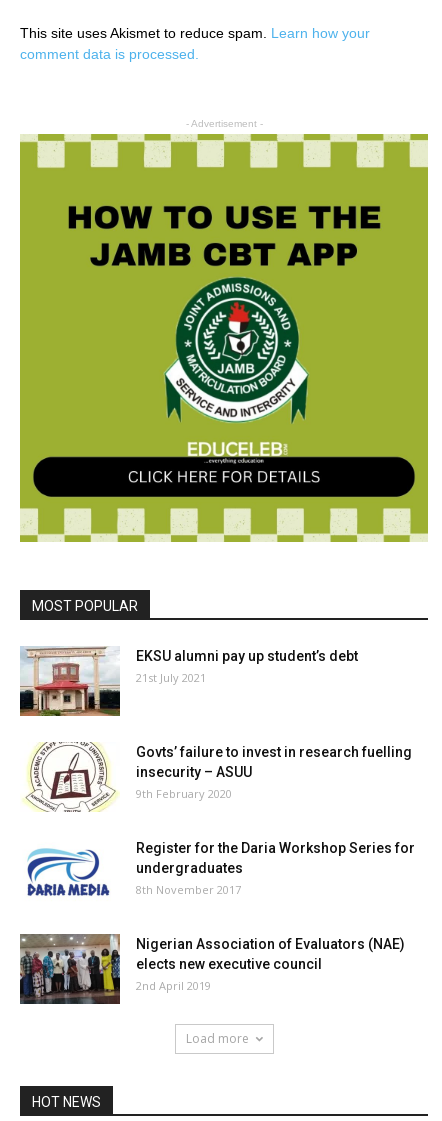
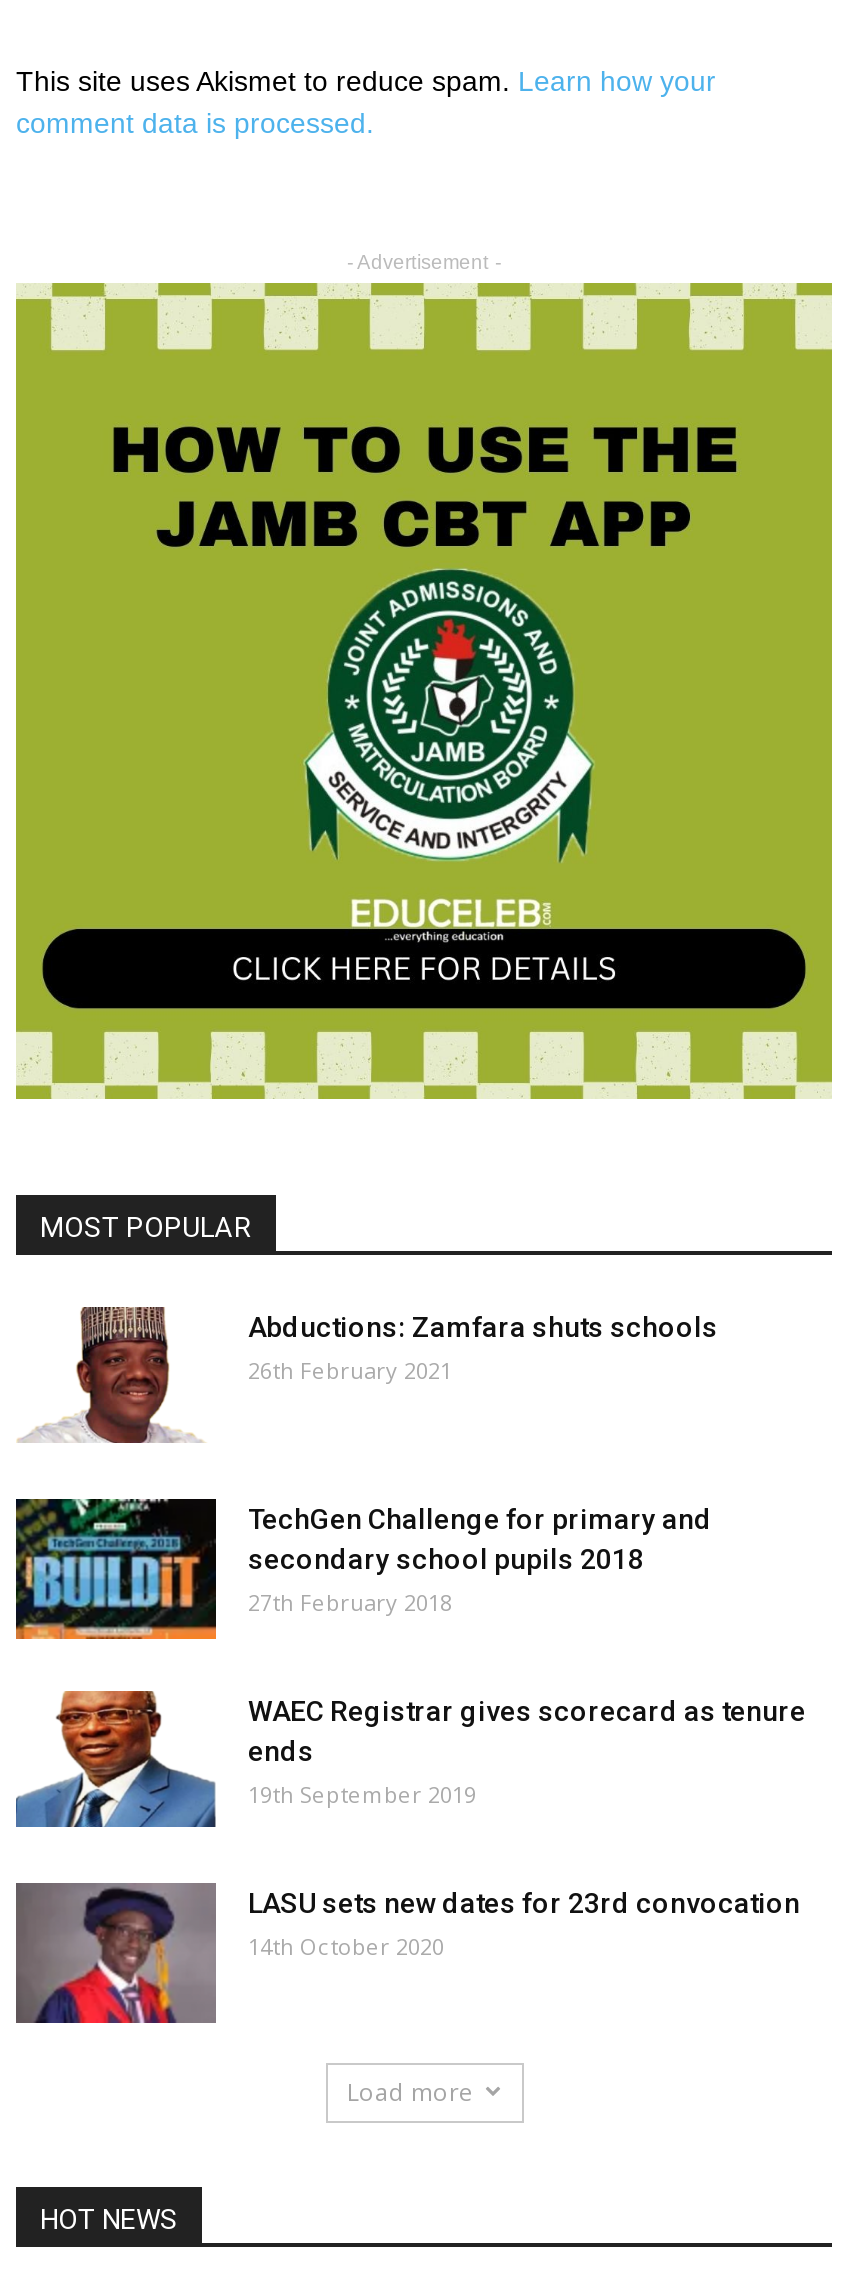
[19,646,358,717] [image] | EKSU alumni pay up student’s debt | 21st July 2021 -> [16,1306,718,1446] [image] | Abductions: Zamfara shuts schools | 26th February 2021
[20,742,412,813] [image] | Govts’ failure to invest in research fuelling | insecurity – ASUU | 9th February 2020 -> [14,1496,712,1642] [image] | TechGen Challenge for primary and | secondary school pupils 2018 | 27th February 2018
[20,838,415,907] [image] | Register for the Daria Workshop Series for | undergraduates | 8th November 2017 -> [14,1688,806,1830] [image] | WAEC Registrar gives scorecard as tenure | ends | 19th September 2019
[20,934,405,1005] [image] | Nigerian Association of Evaluators (NAE) | elects new executive council | 2nd April 2019 -> [16,1882,800,2024] [image] | LASU sets new dates for 23rd convocation | 14th October 2020

